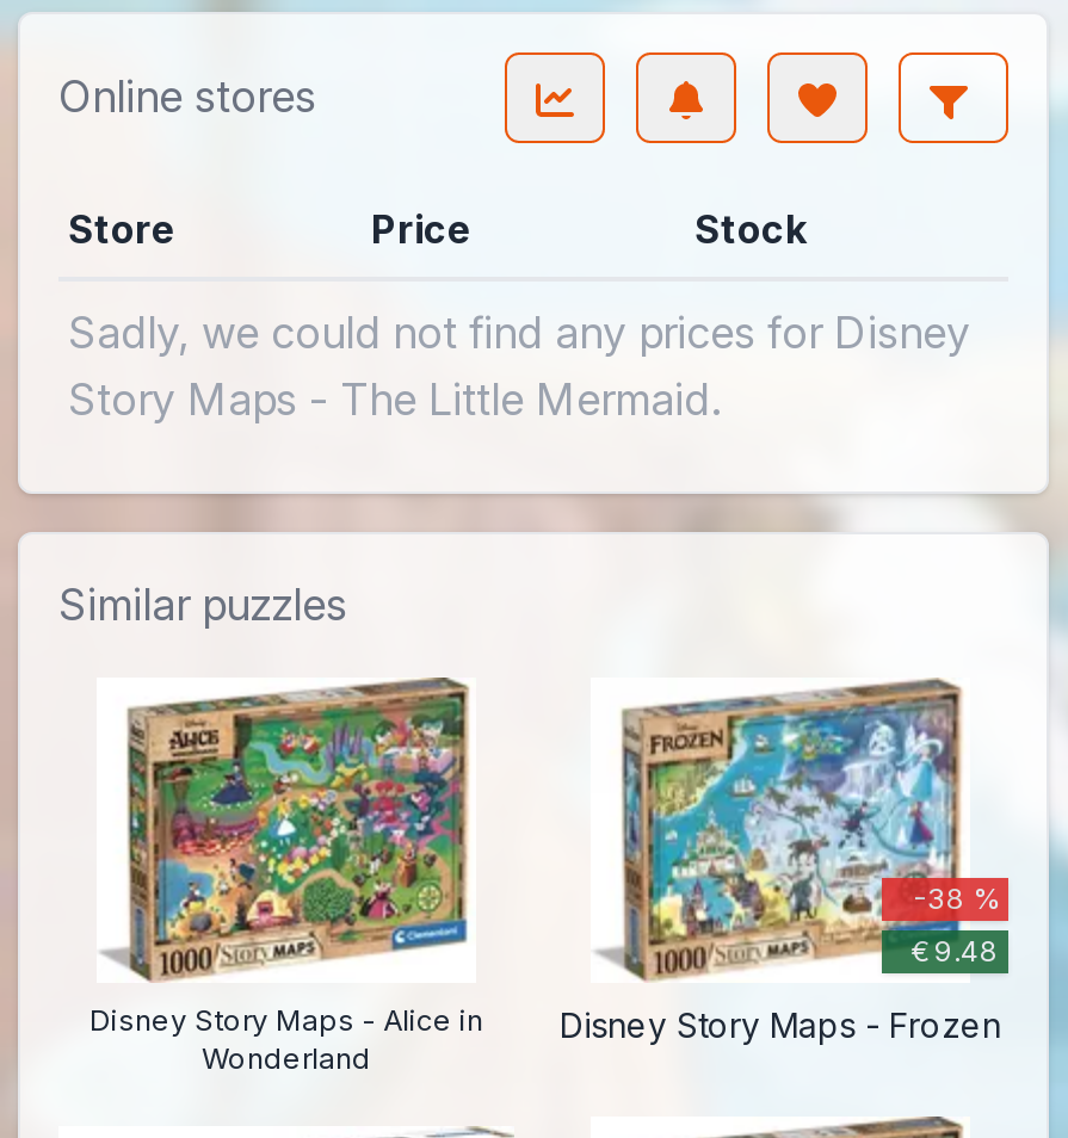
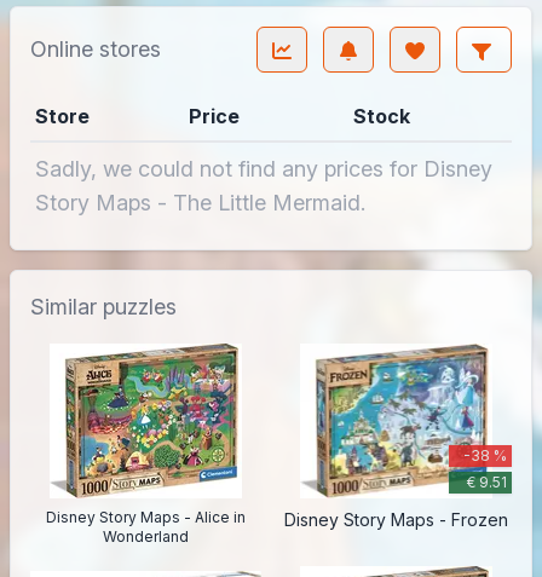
[910,933,999,969] € 9.48 -> [467,473,507,491] € 9.51

